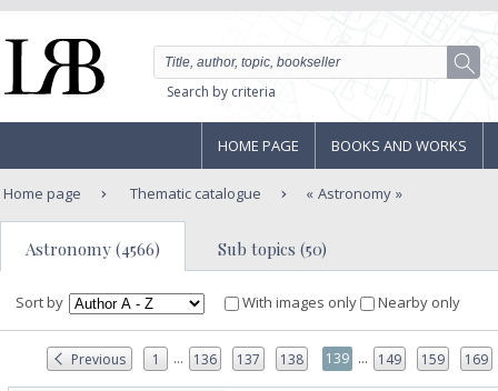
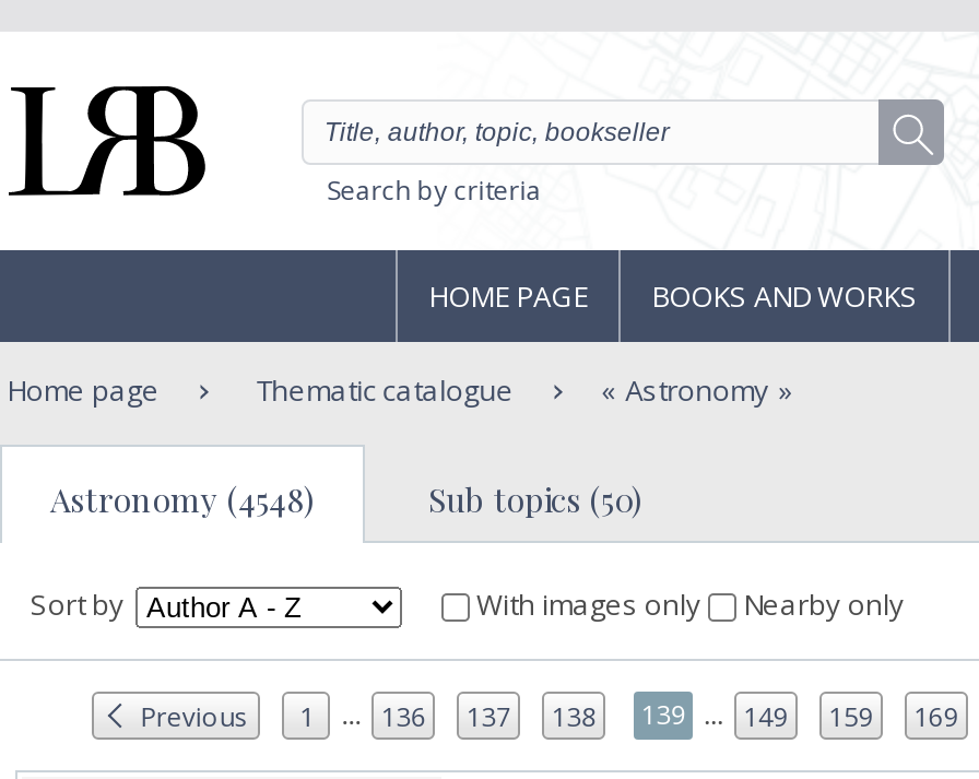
[26,238,160,260] Astronomy (4566) -> [50,478,315,522] Astronomy (4548)

